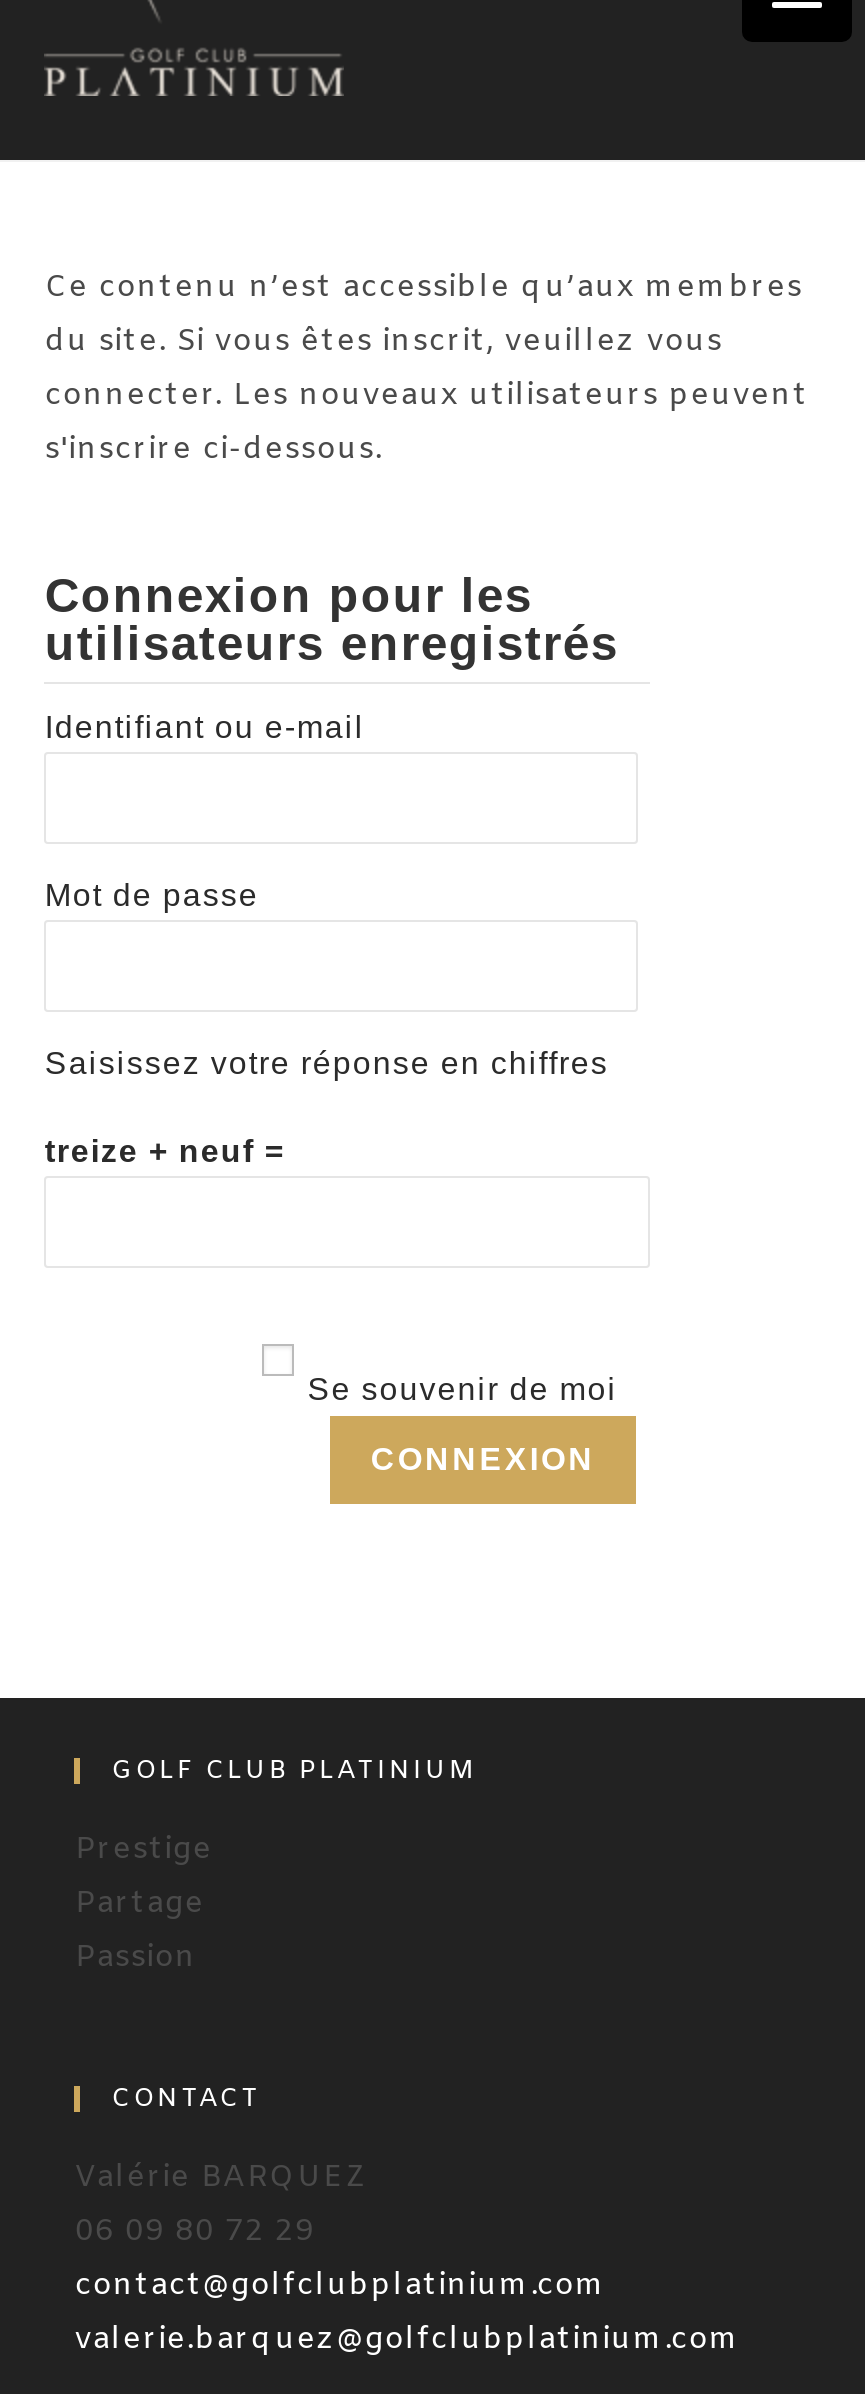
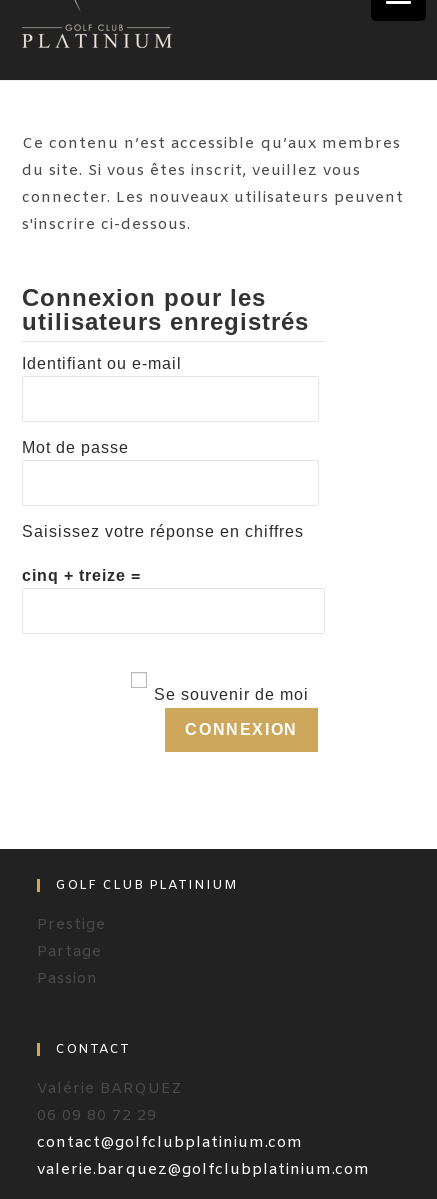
[45,1135,295,1169] treize + neuf = -> [22,567,146,584] cinq + treize =

